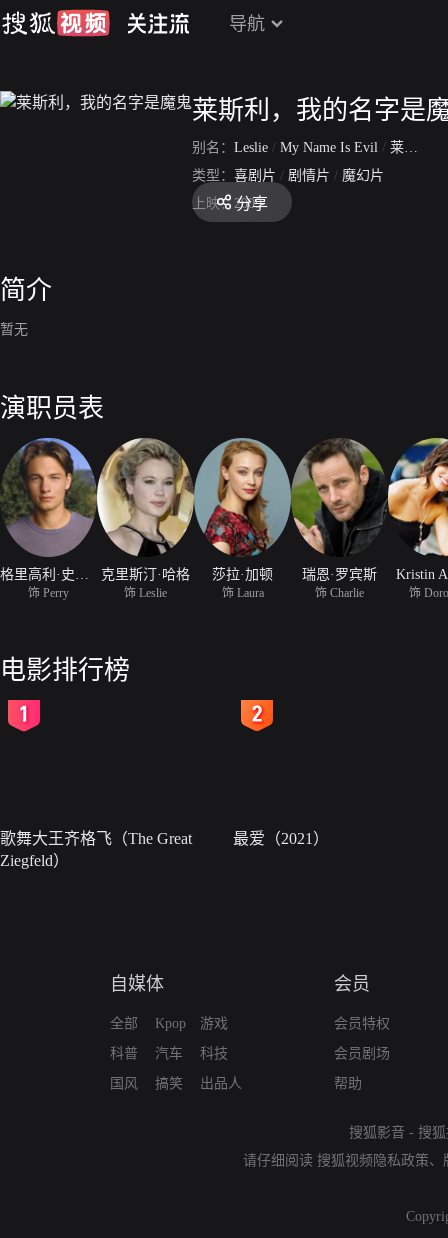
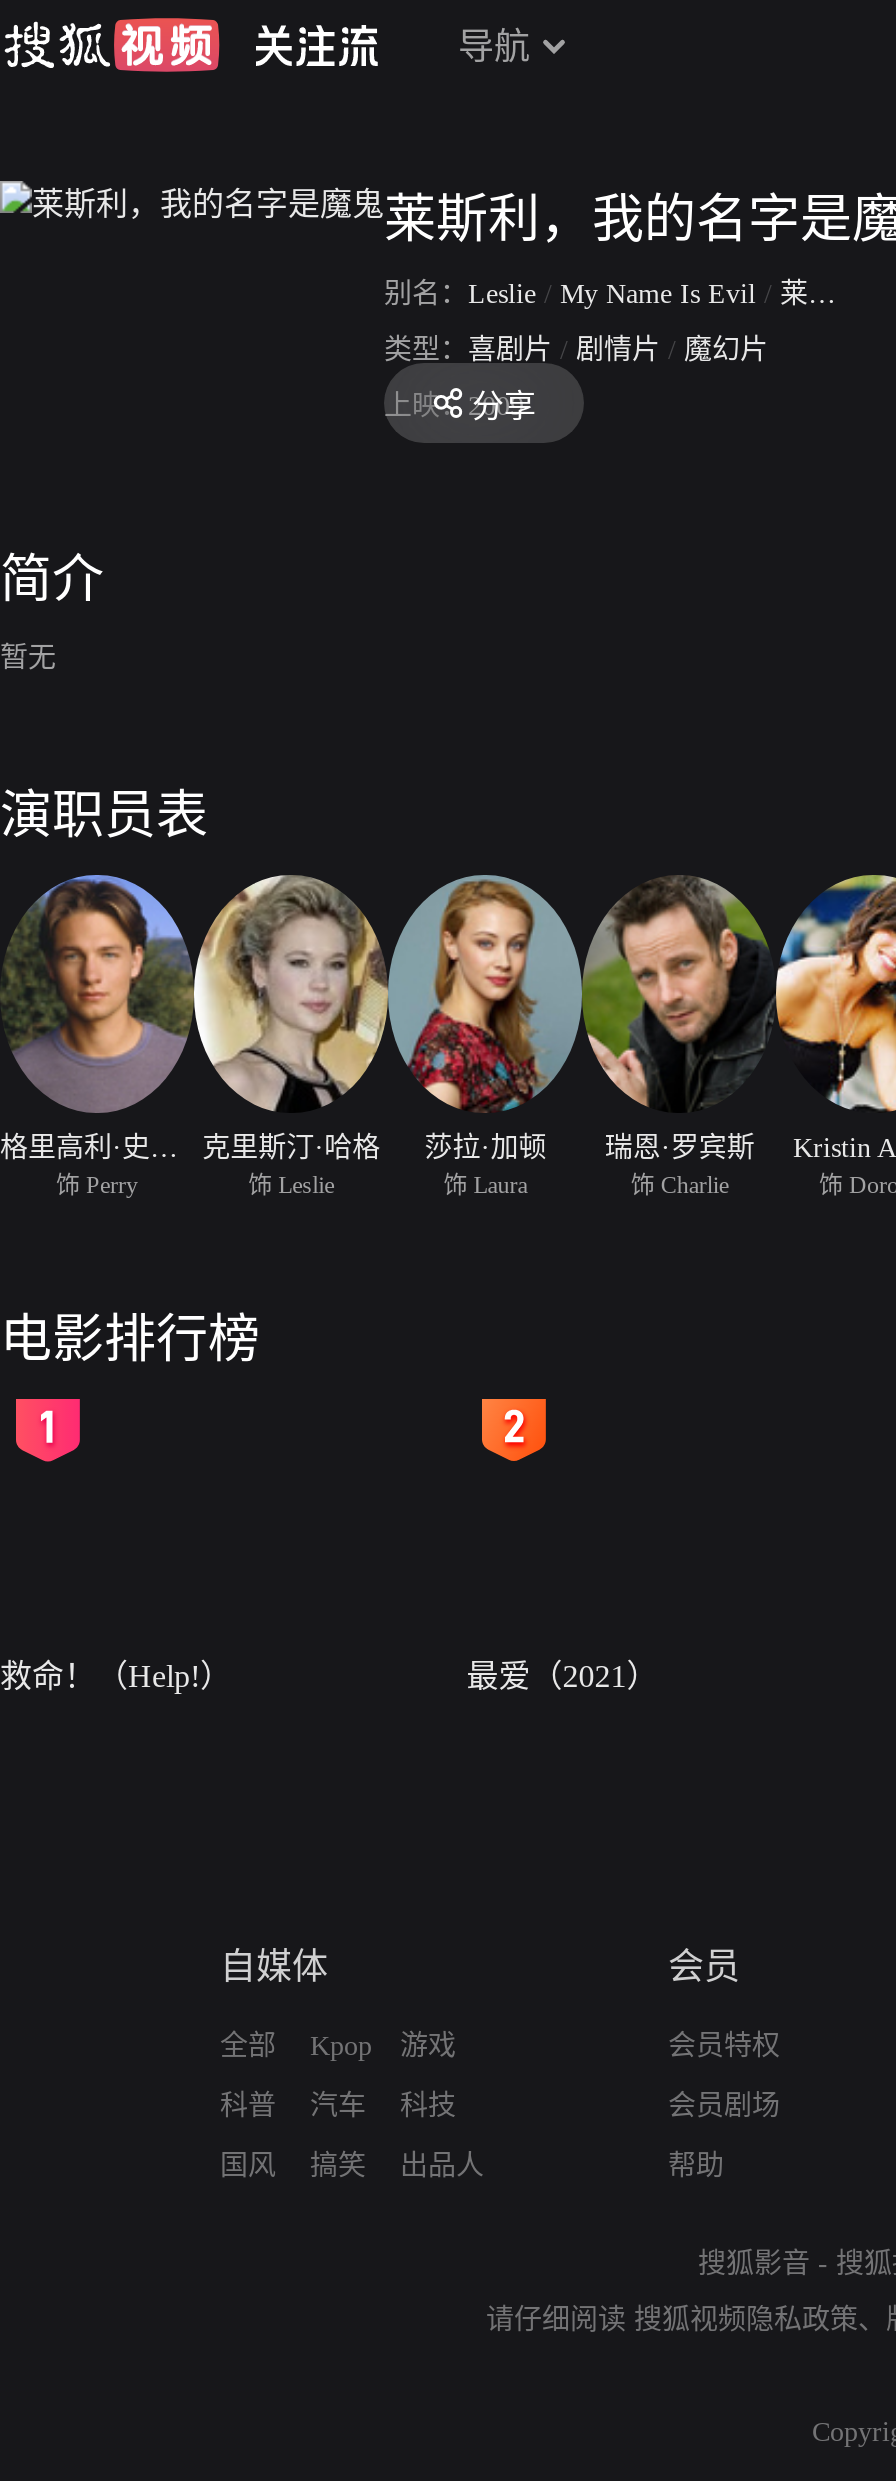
[0,830,192,869] 歌舞大王齐格飞（The Great | Ziegfeld） -> [0,1659,232,1693] 救命！（Help!）

